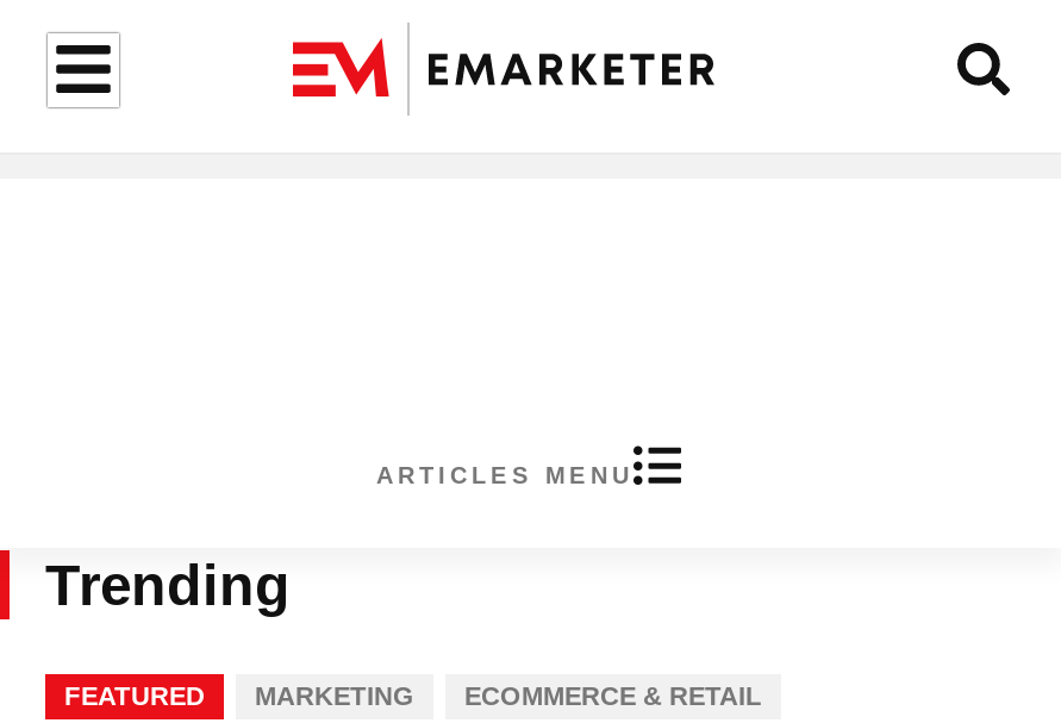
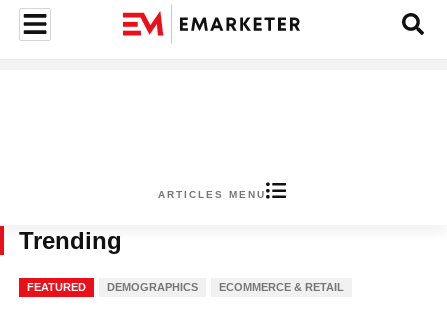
[255,681,414,710] MARKETING -> [107,281,198,293] DEMOGRAPHICS

